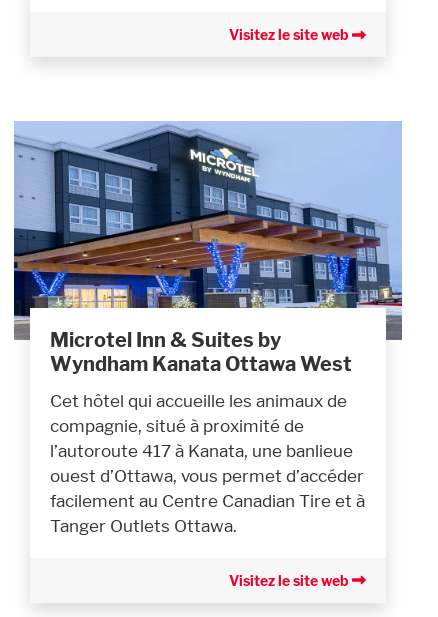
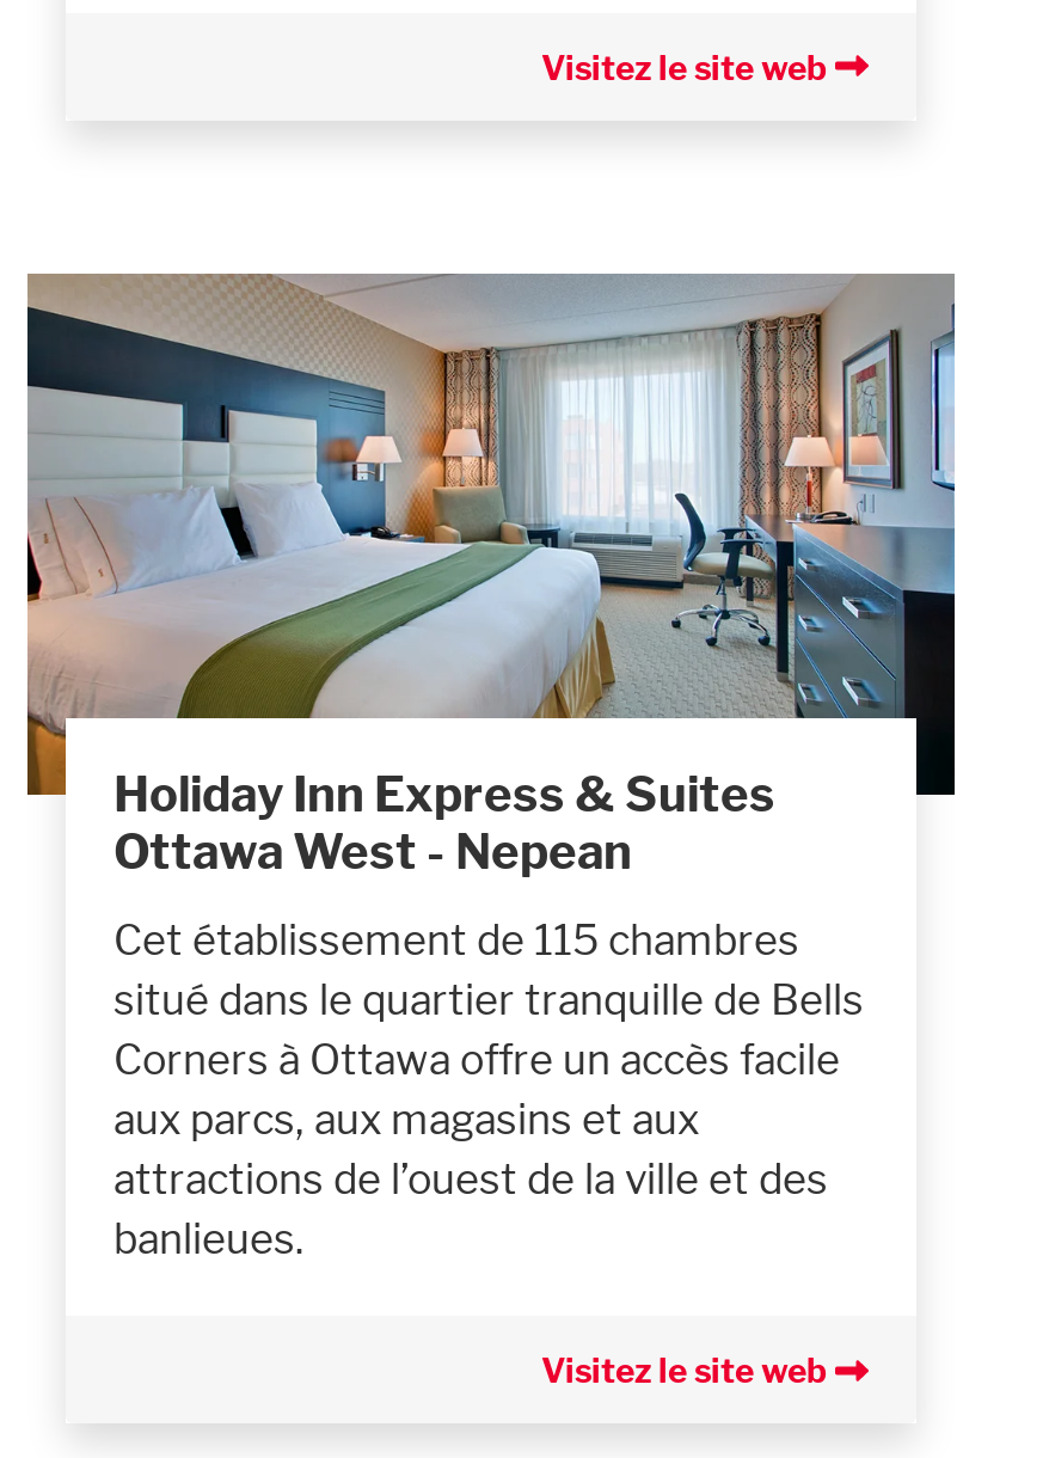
[13,121,403,375] [image] | Microtel Inn & Suites by | Wyndham Kanata Ottawa West -> [25,272,957,881] [image] | Holiday Inn Express & Suites | Ottawa West - Nepean
[50,389,365,535] Cet hôtel qui accueille les animaux de | compagnie, situé à proximité de | l’autoroute 417 à Kanata, une banlieue | ouest d’Ottawa, vous permet d’accéder | facilement au Centre Canadian Tire et à | Tanger Outlets Ottawa. -> [114,914,864,1263] Cet établissement de 115 chambres | situé dans le quartier tranquille de Bells | Corners à Ottawa offre un accès facile | aux parcs, aux magasins et aux | attractions de l’ouest de la ville et des | banlieues.

